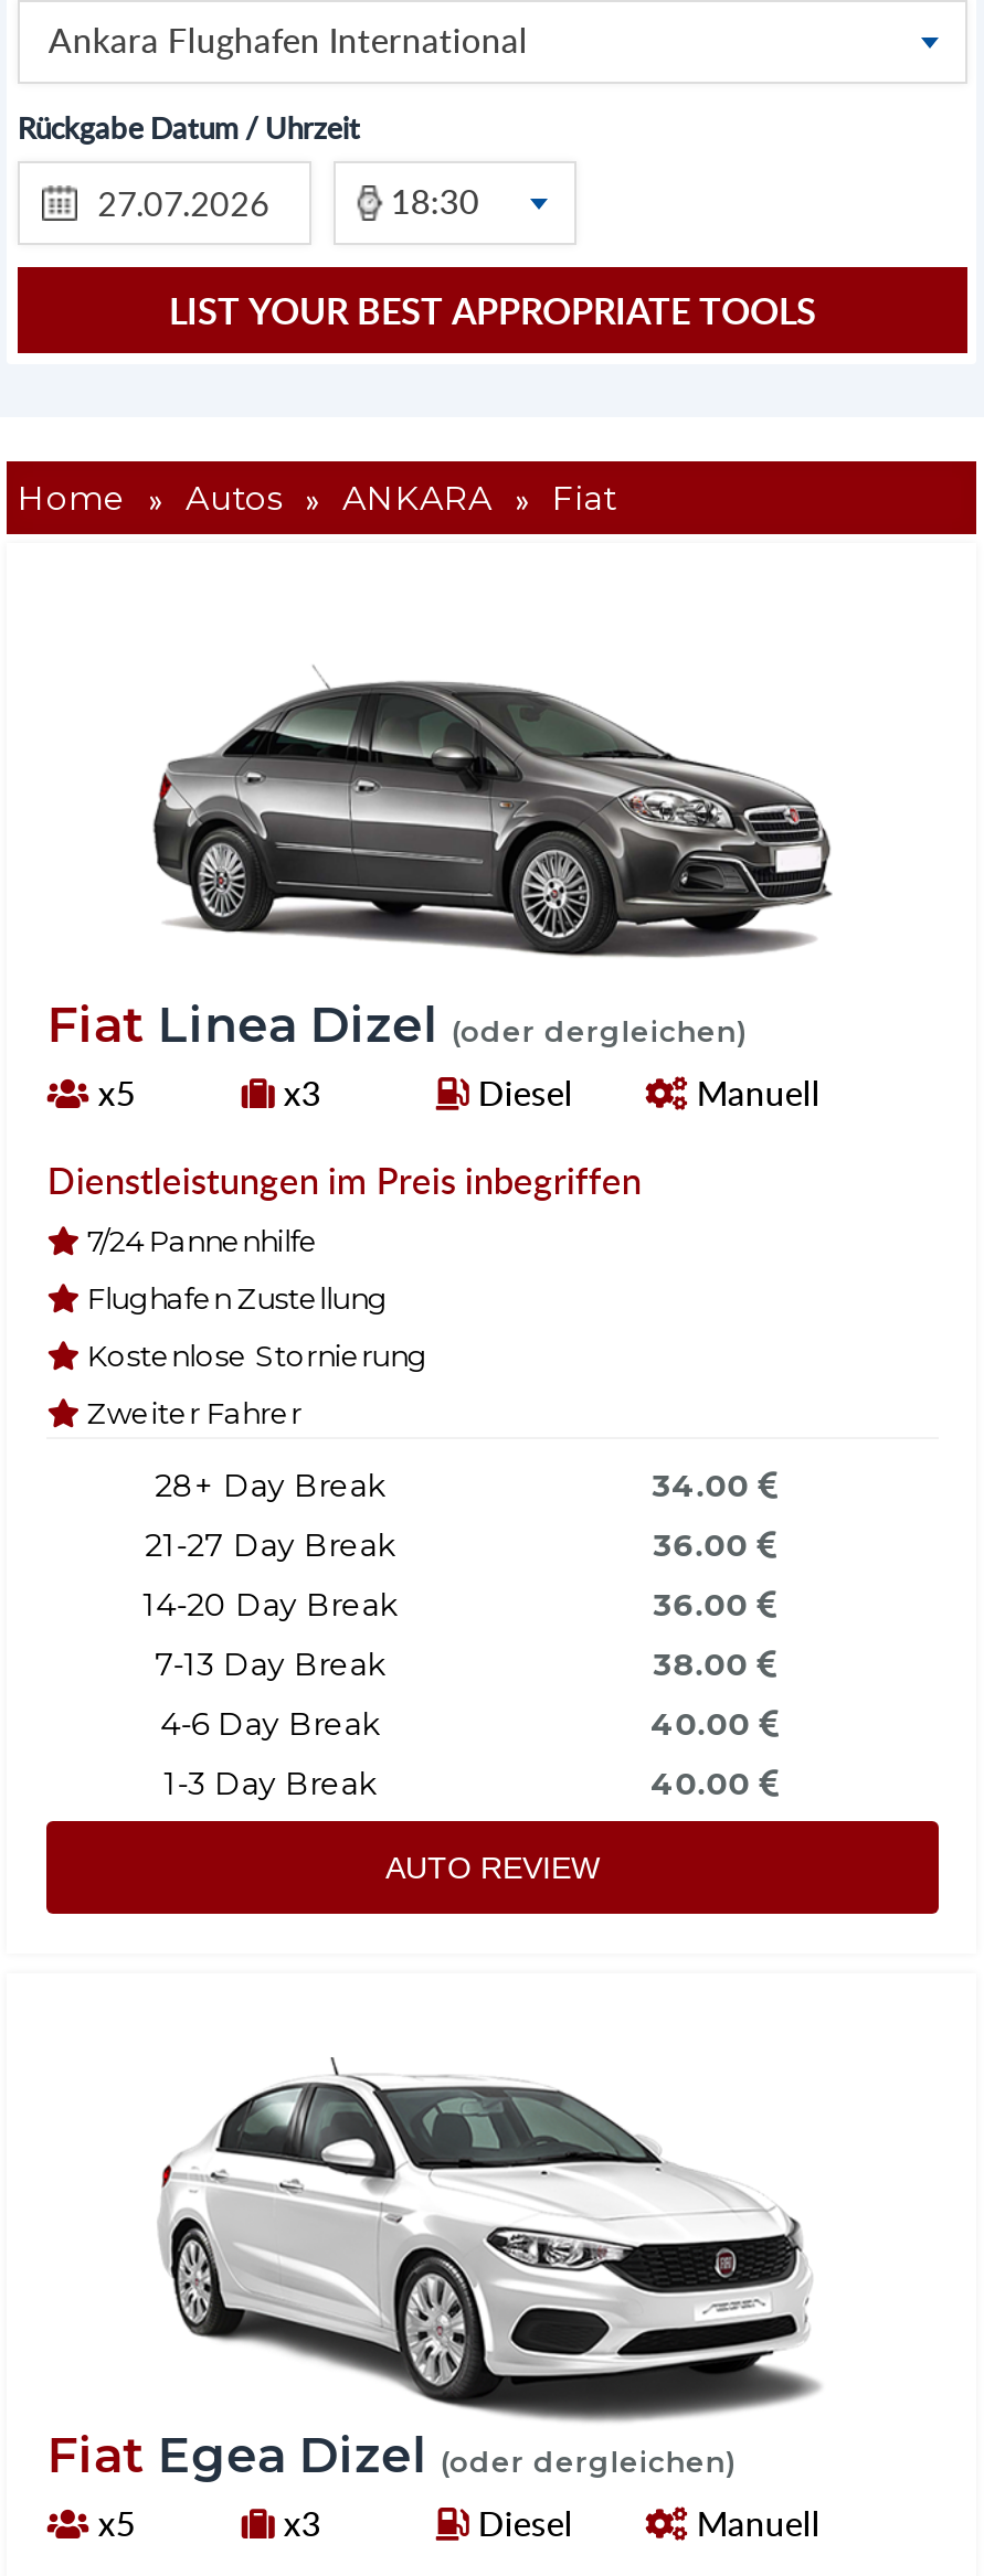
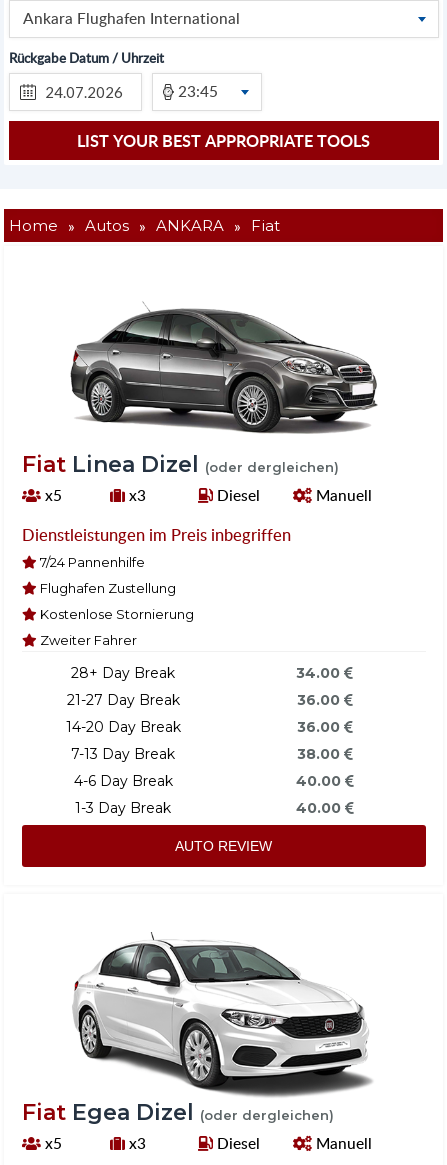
[391,177,479,223] 18:30 -> [178,80,218,101] 23:45

